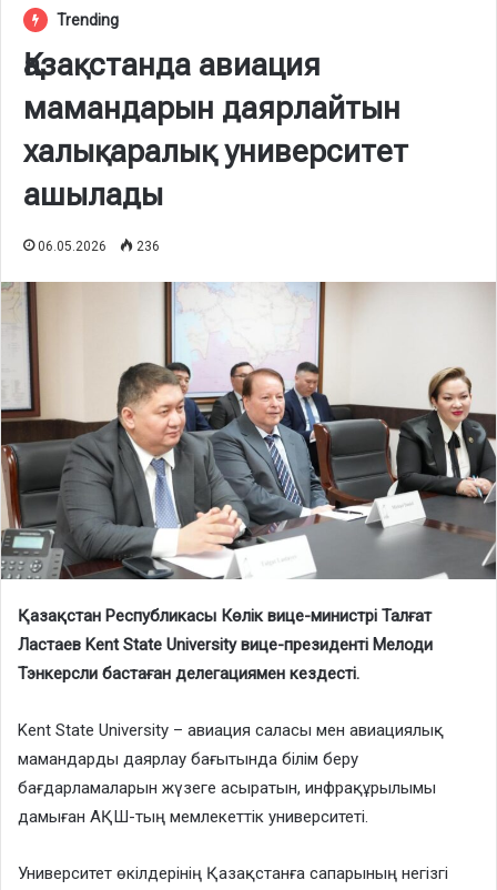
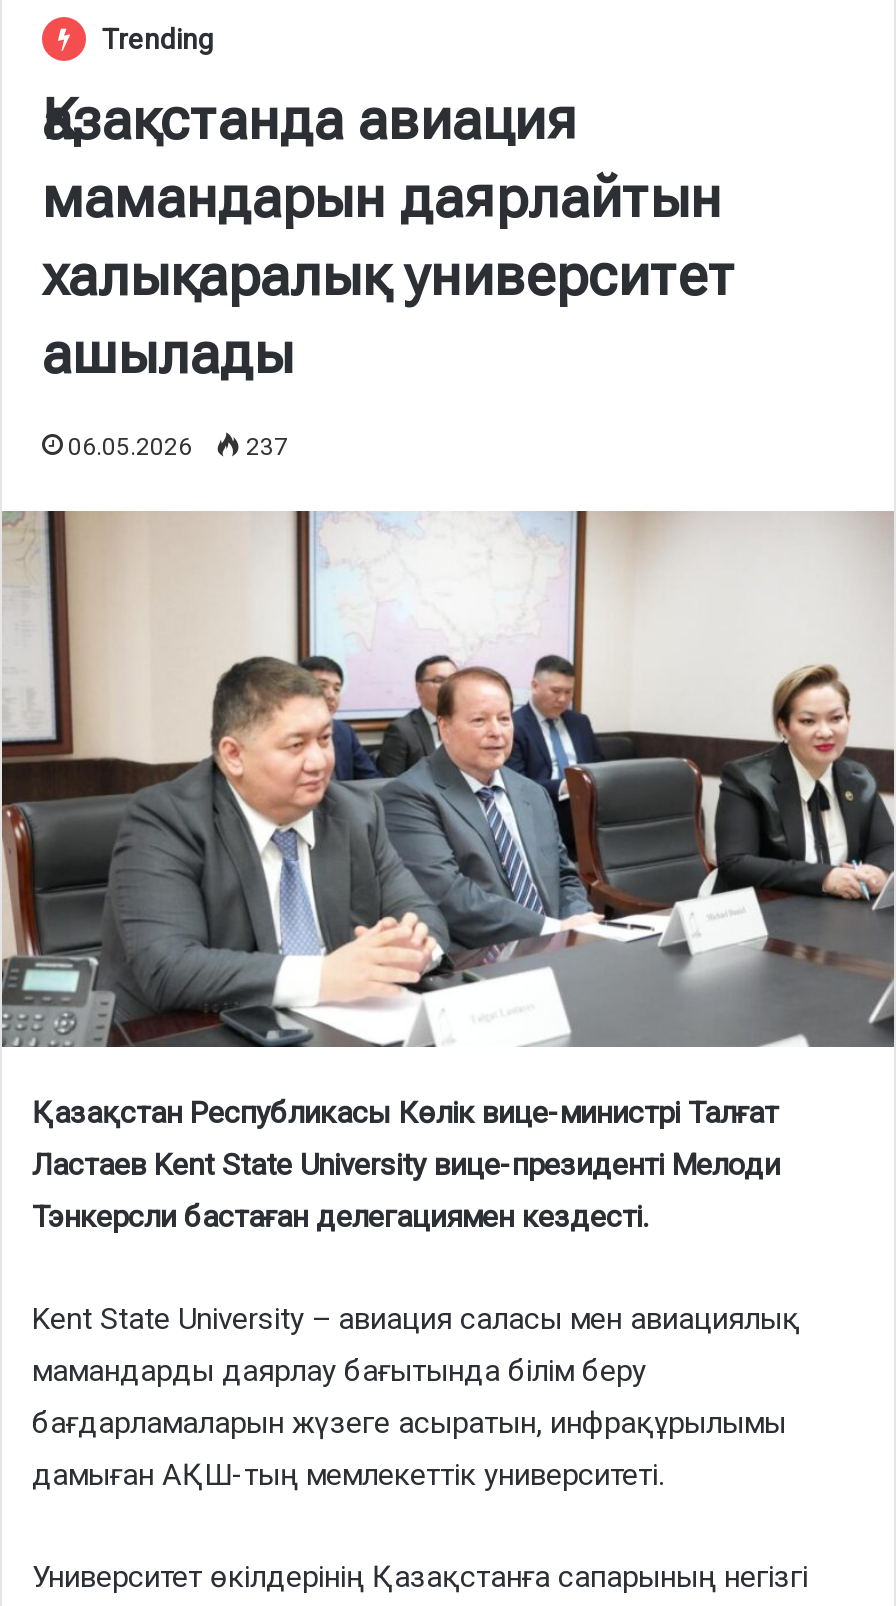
[38,238,160,254] 06.05.2026 236 -> [68,432,288,460] 06.05.2026 237

